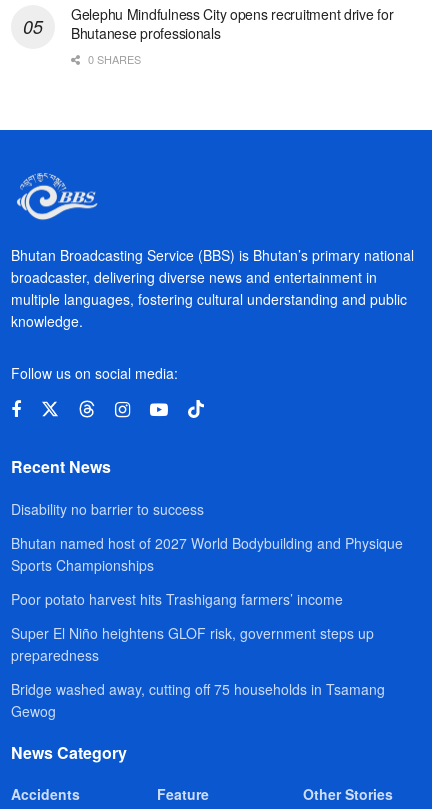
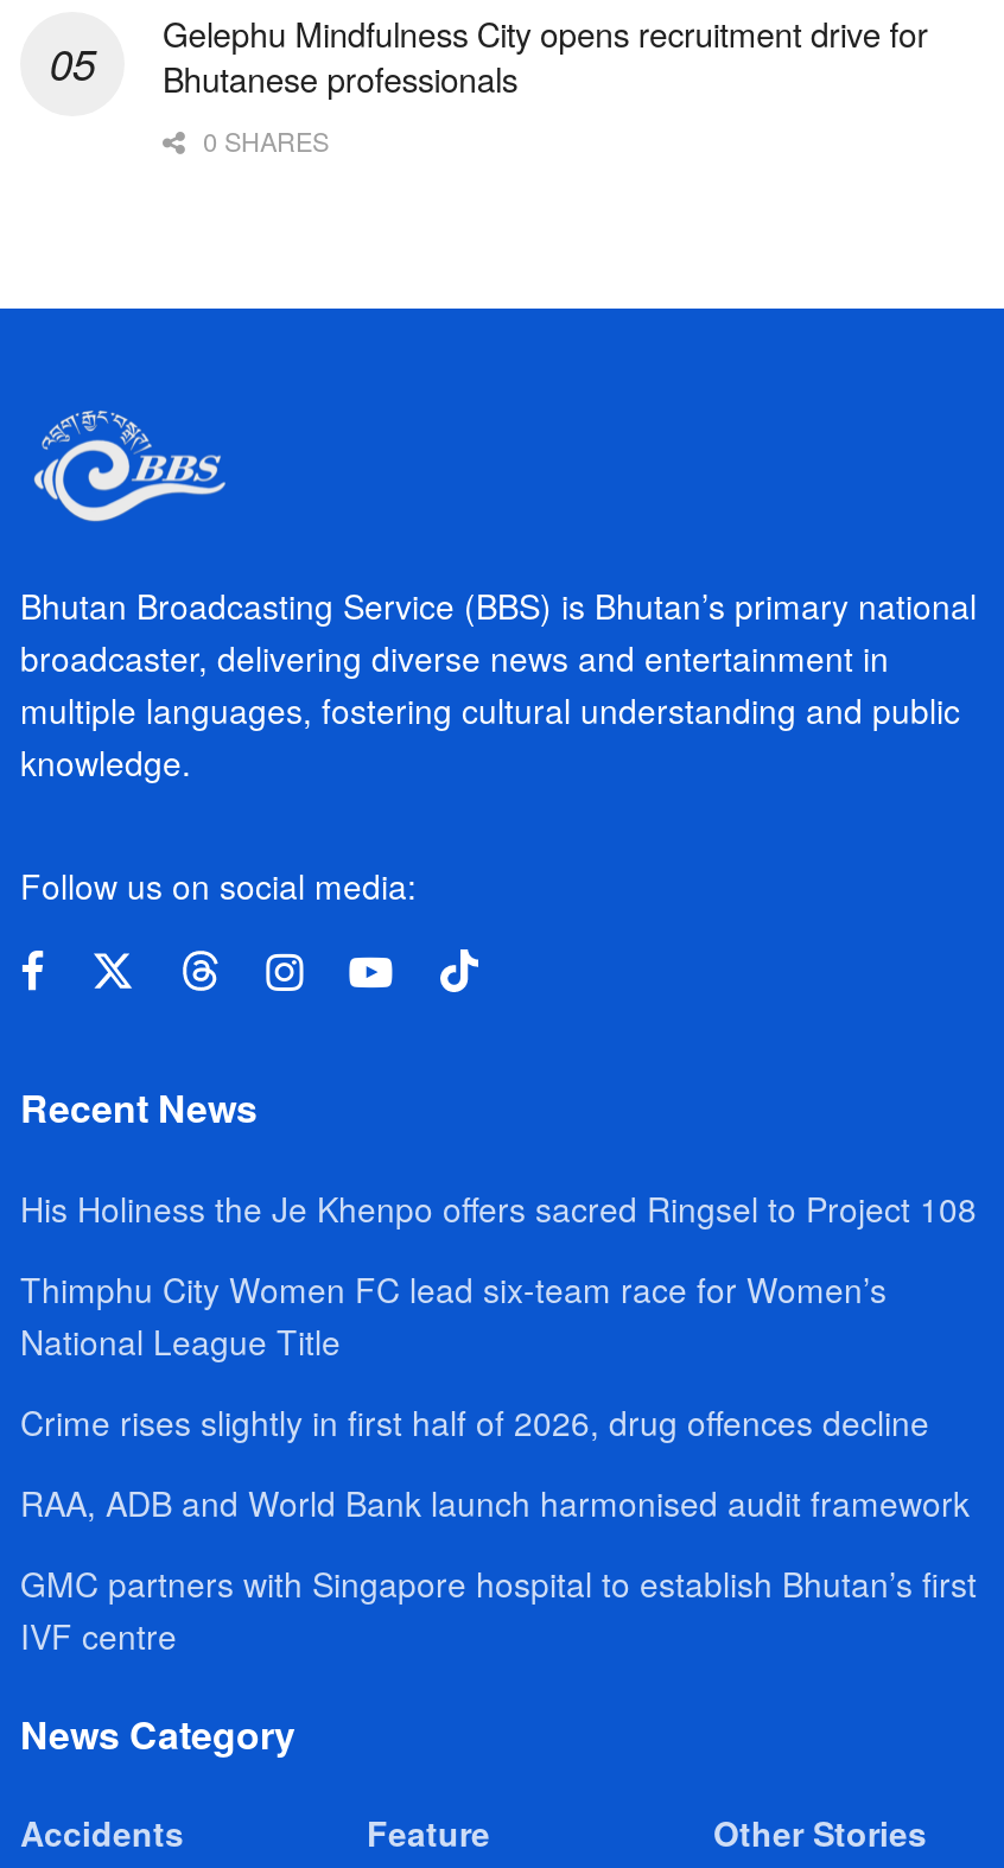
[11,499,204,519] Disability no barrier to success -> [20,1185,977,1232] His Holiness the Je Khenpo offers sacred Ringsel to Project 108
[11,533,403,575] Bhutan named host of 2027 World Bodybuilding and Physique | Sports Championships -> [20,1266,887,1365] Thimphu City Women FC lead six-team race for Women’s | National League Title
[11,589,343,609] Poor potato harvest hits Trashigang farmers’ income -> [20,1399,929,1446] Crime rises slightly in first half of 2026, drug offences decline
[11,623,374,665] Super El Niño heightens GLOF risk, government steps up | preparedness -> [20,1479,970,1527] RAA, ADB and World Bank launch harmonised audit framework
[11,679,385,721] Bridge washed away, cutting off 75 households in Tsamang | Gewog -> [20,1560,977,1660] GMC partners with Singapore hospital to establish Bhutan’s first | IVF centre

